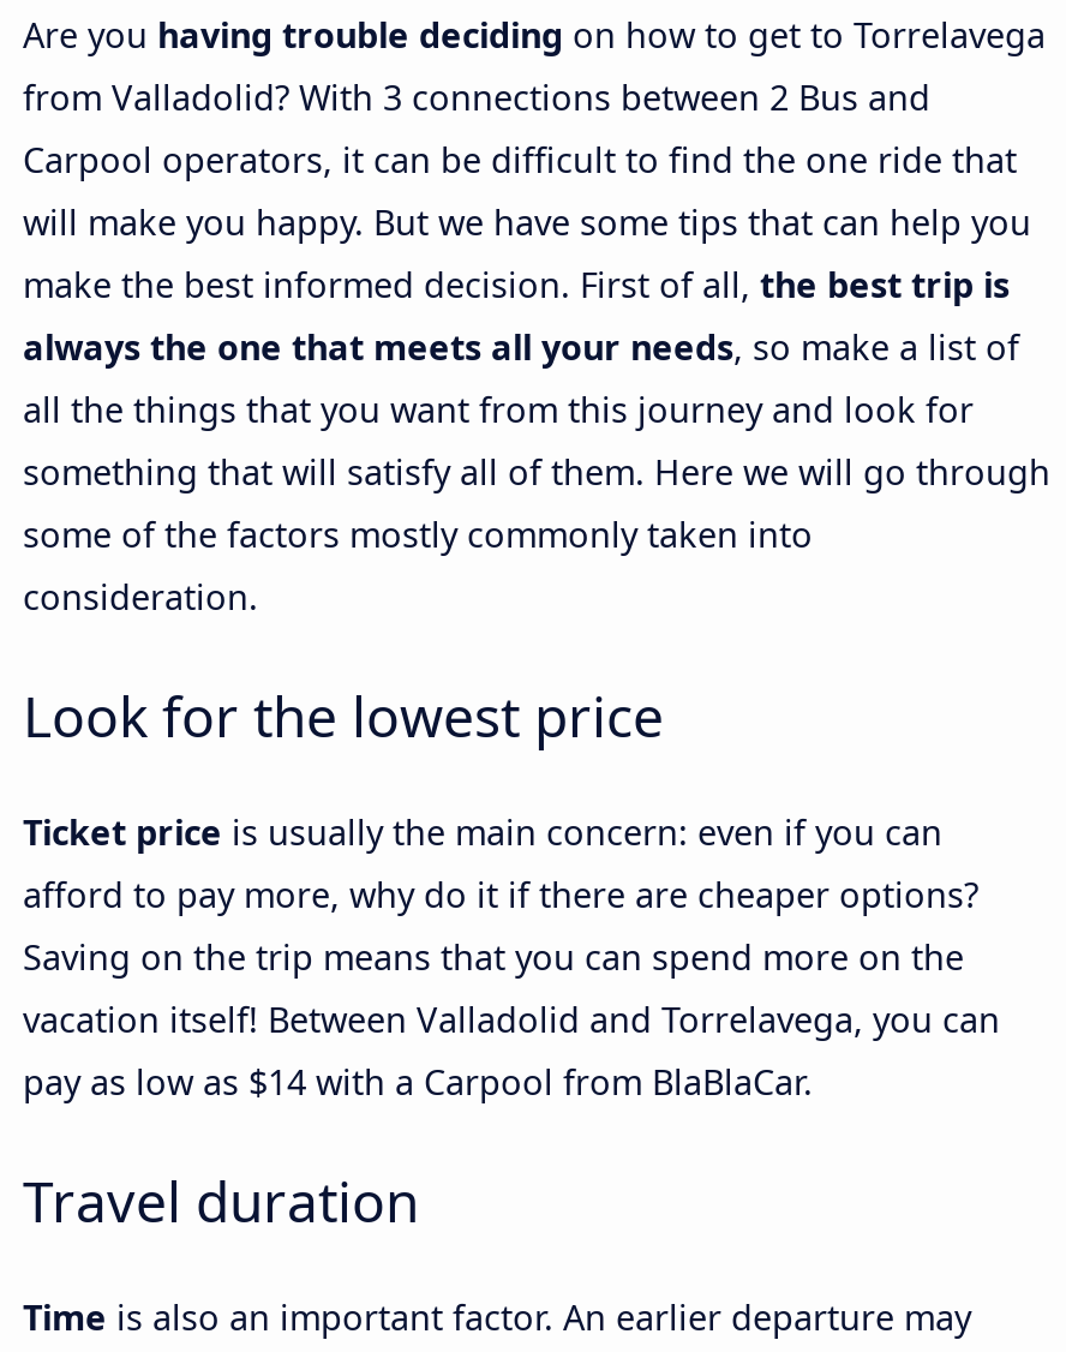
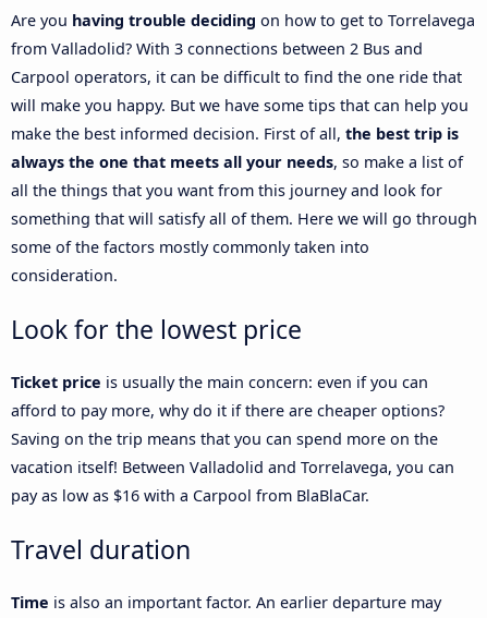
[23,1060,813,1106] pay as low as $14 with a Carpool from BlaBlaCar. -> [11,485,369,506] pay as low as $16 with a Carpool from BlaBlaCar.

